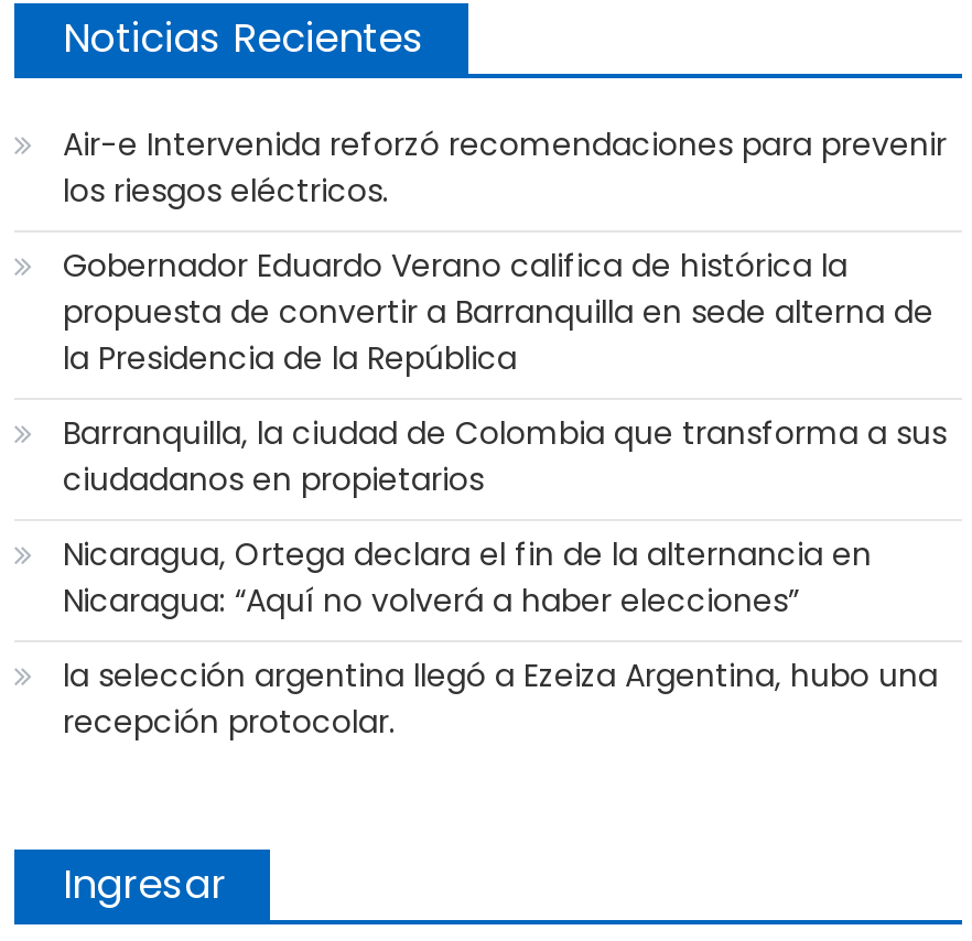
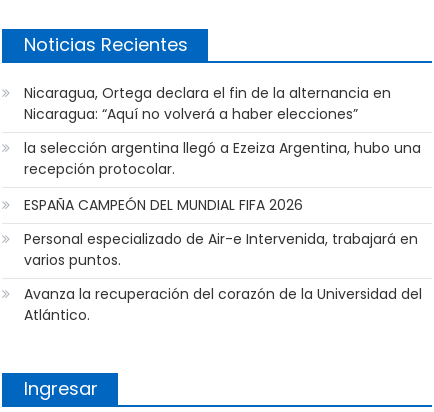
[63,122,947,501] Air-e Intervenida reforzó recomendaciones para prevenir | los riesgos eléctricos. | Gobernador Eduardo Verano califica de histórica la | propuesta de convertir a Barranquilla en sede alterna de | la Presidencia de la República | Barranquilla, la ciudad de Colombia que transforma a sus | ciudadanos en propietarios -> none
moved [63,532,938,743] -> [24,83,421,179]: Nicaragua, Ortega declara el fin de la alternancia en | Nicaragua: “Aquí no volverá a haber elecciones” | la selección argentina llegó a Ezeiza Argentina, hubo una | recepción protocolar.
none -> [24,195,422,325] ESPAÑA CAMPEÓN DEL MUNDIAL FIFA 2026 | Personal especializado de Air-e Intervenida, trabajará en | varios puntos. | Avanza la recuperación del corazón de la Universidad del | Atlántico.

